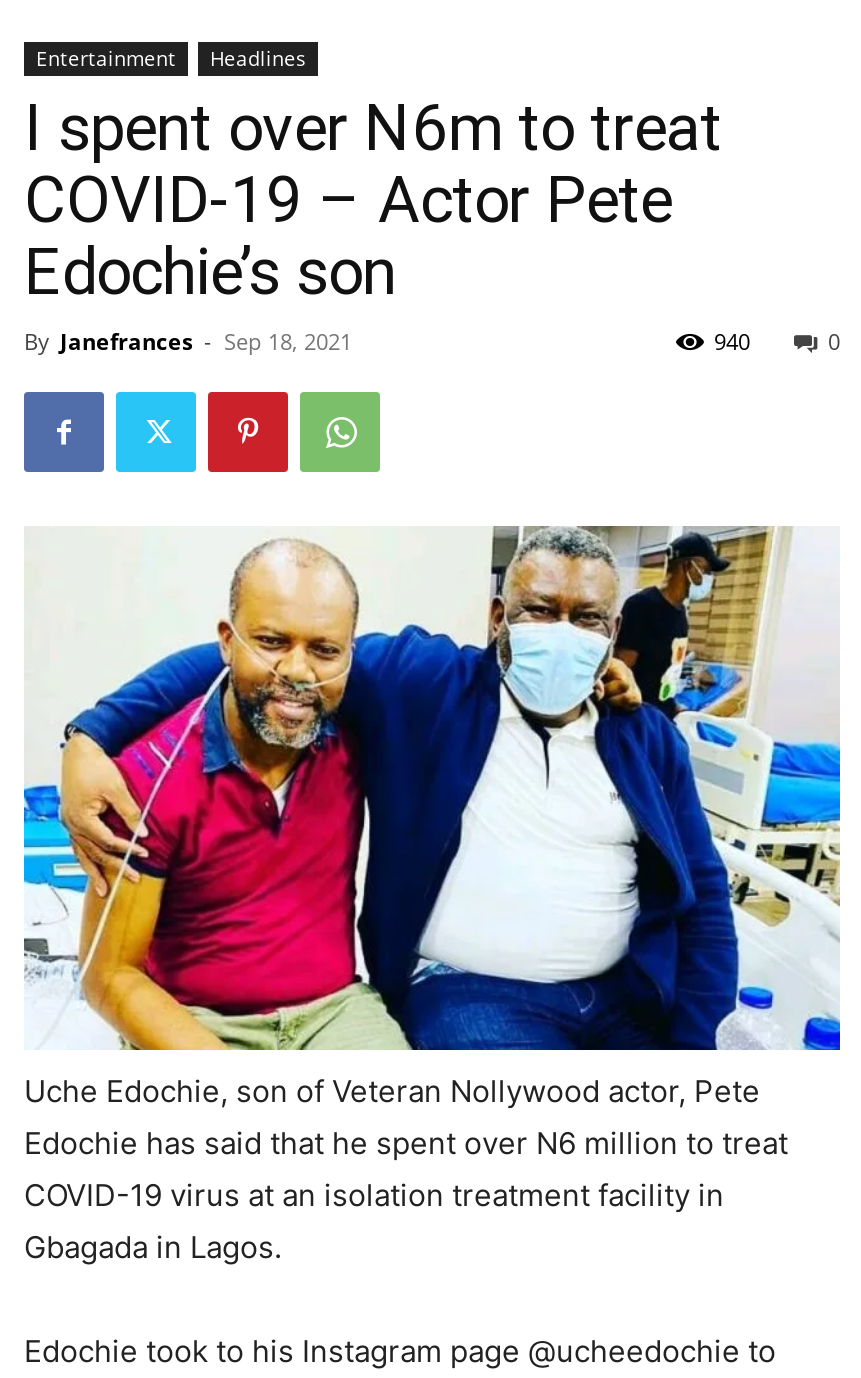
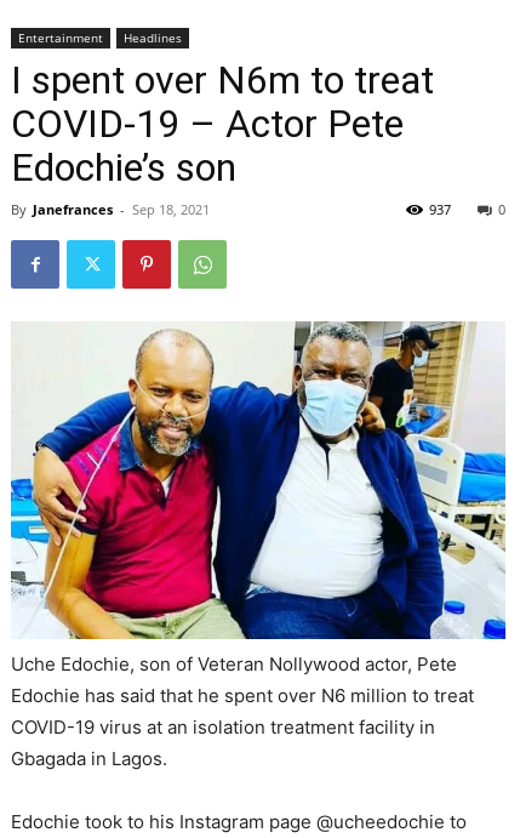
[714,326,750,356] 940 -> [429,200,451,218] 937

